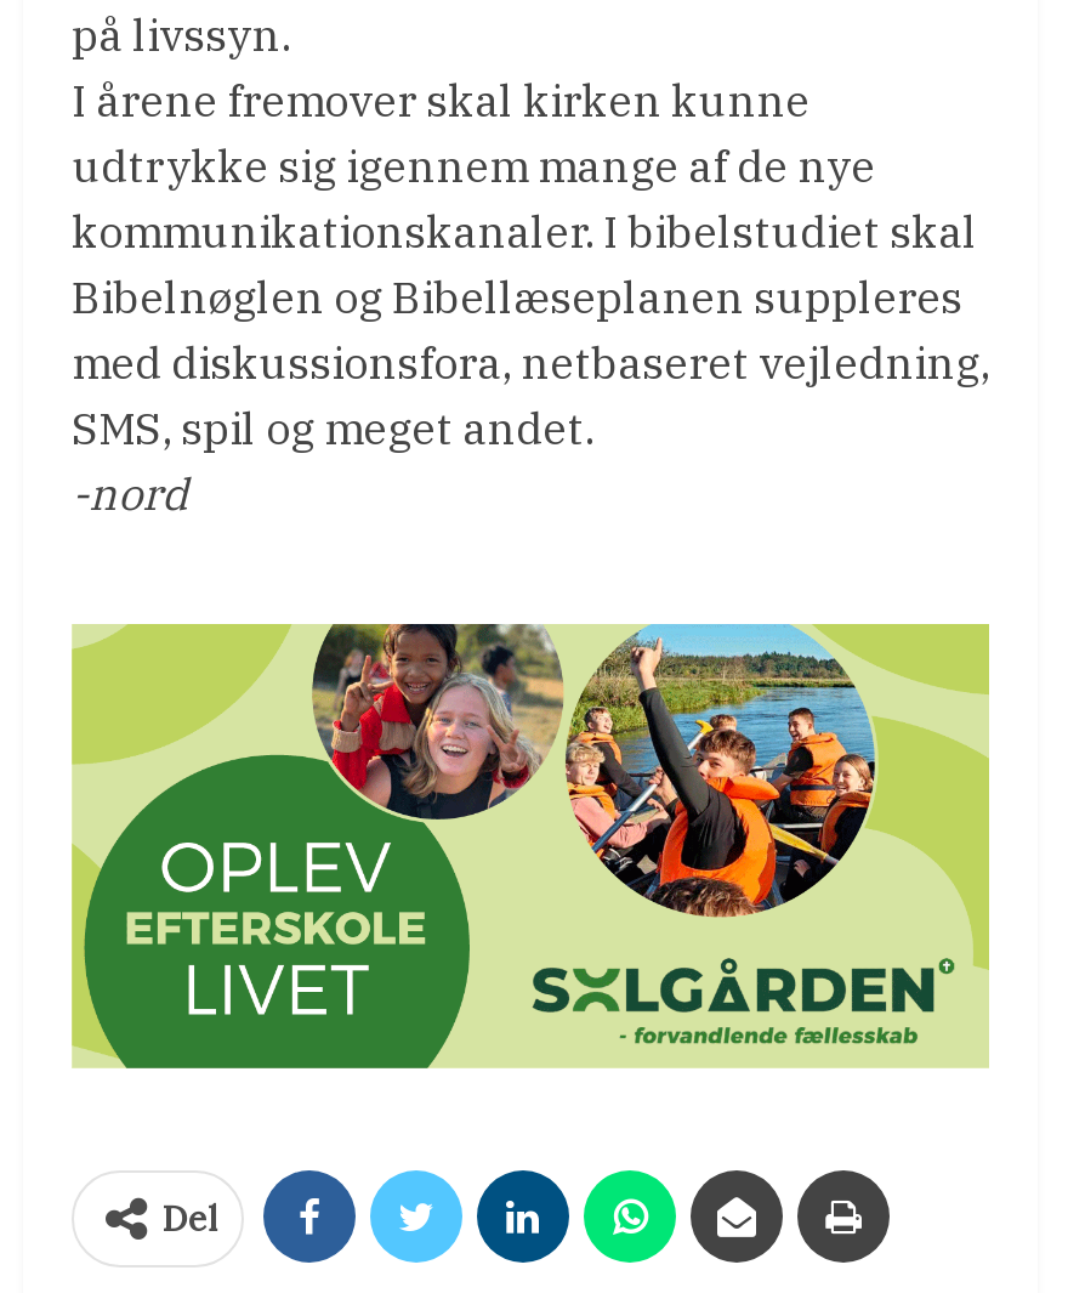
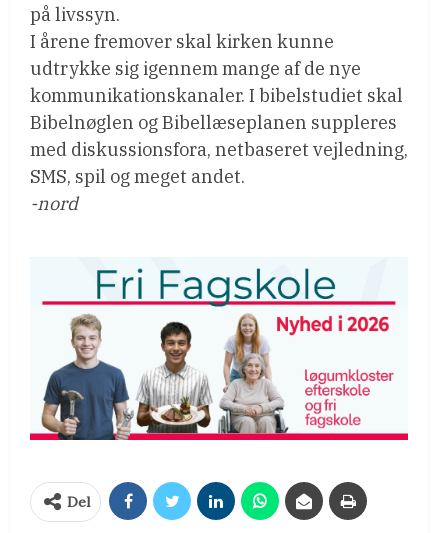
[69,622,992,1071] [image] -> [29,257,409,441] [image]

